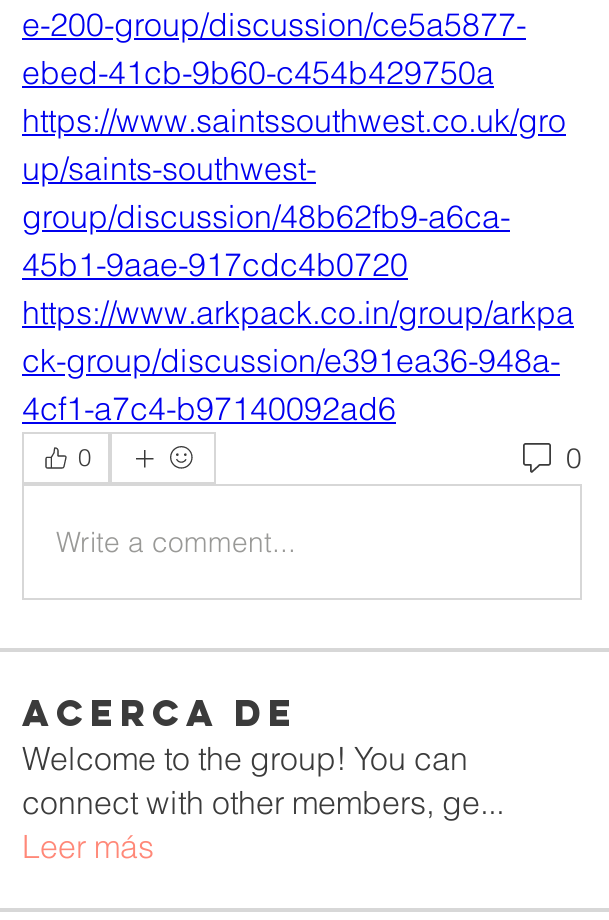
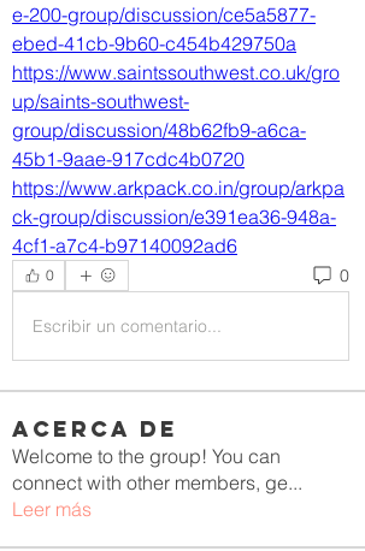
[56,523,296,559] Write a comment... -> [33,315,222,336] Escribir un comentario...

